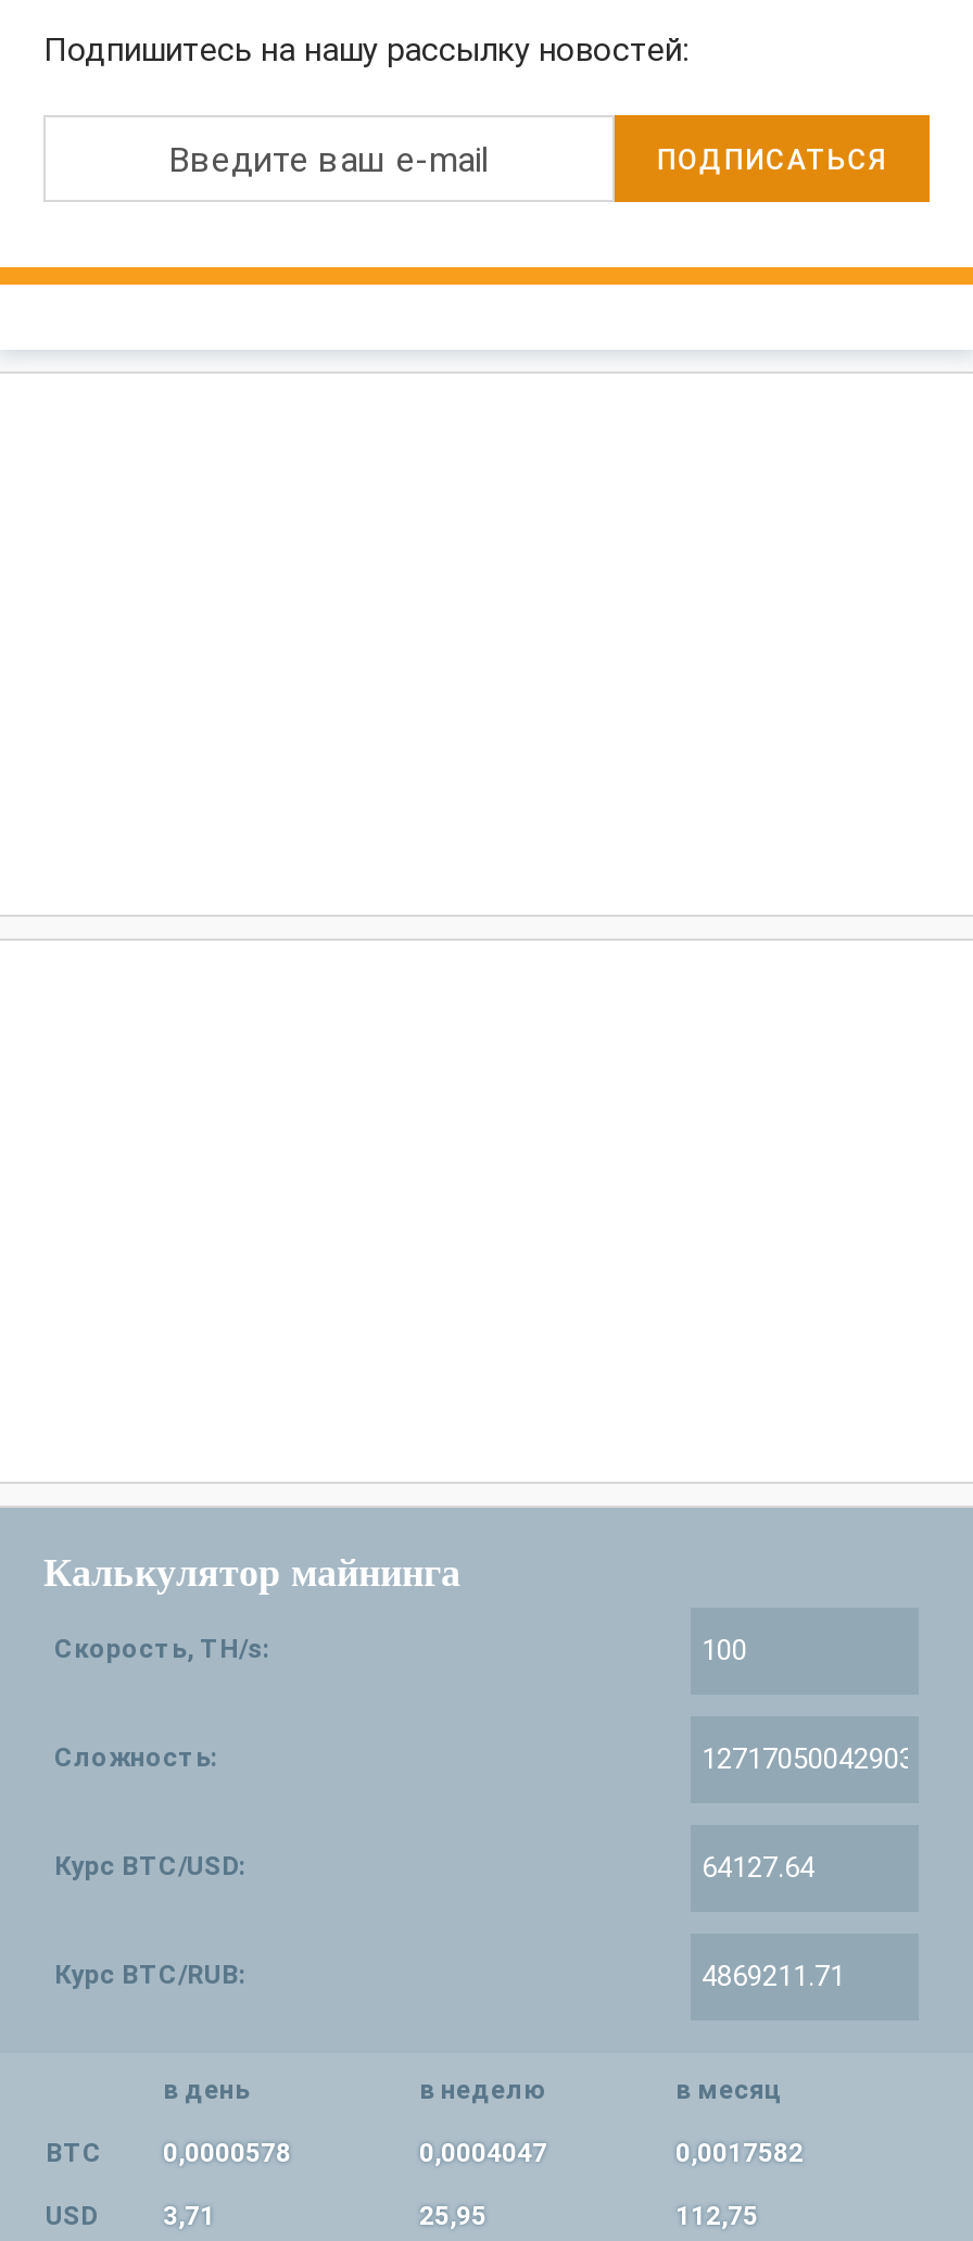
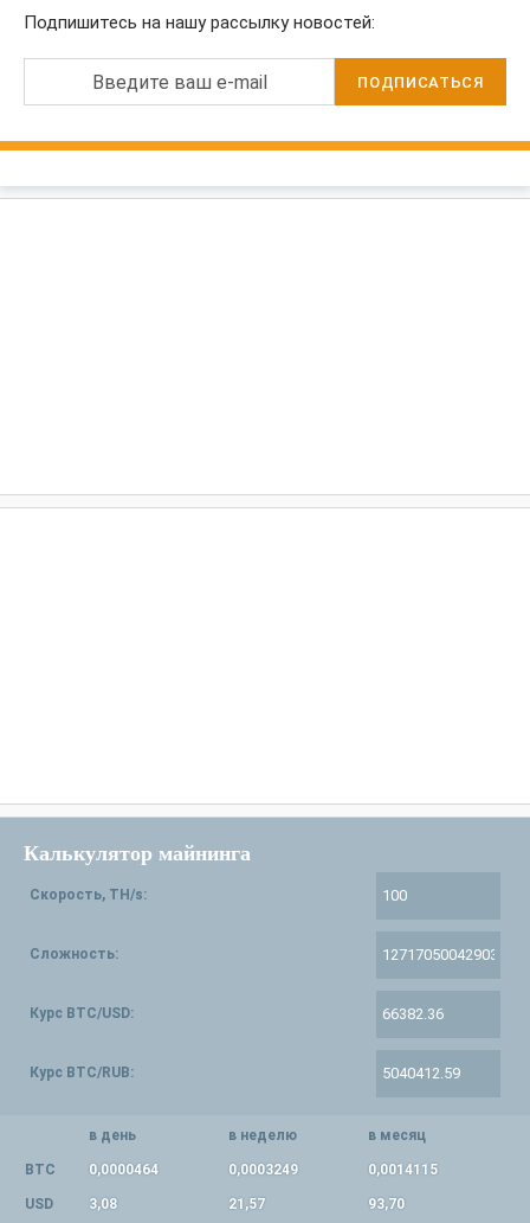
[46,2137,291,2168] BTC 0,0000578 -> [25,1161,159,1178] BTC 0,0000464
[419,2137,547,2168] 0,0004047 -> [228,1161,298,1178] 0,0003249
[675,2137,804,2168] 0,0017582 -> [368,1161,438,1178] 0,0014115
[163,2200,215,2231] 3,71 -> [89,1196,117,1212] 3,08
[419,2200,486,2231] 25,95 -> [228,1196,265,1212] 21,57
[675,2200,758,2231] 112,75 -> [368,1196,405,1212] 93,70

